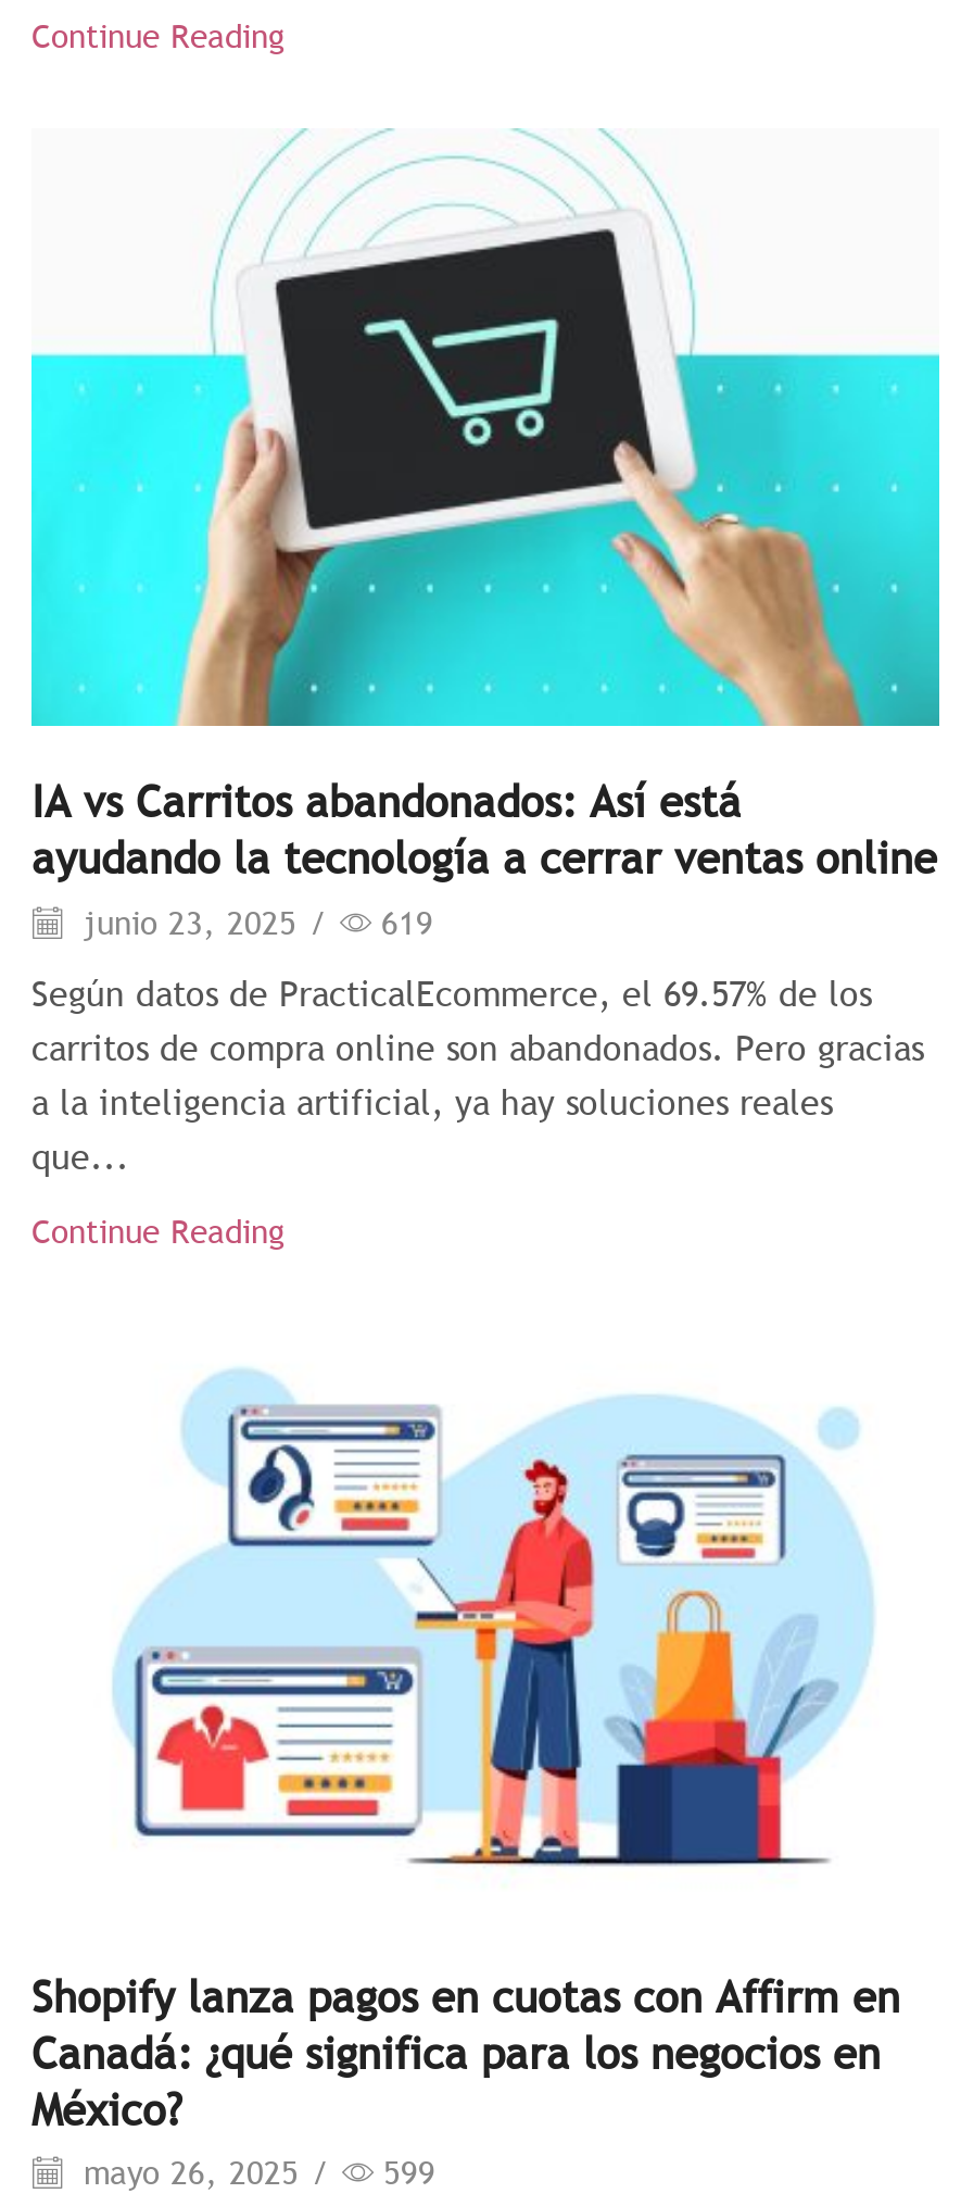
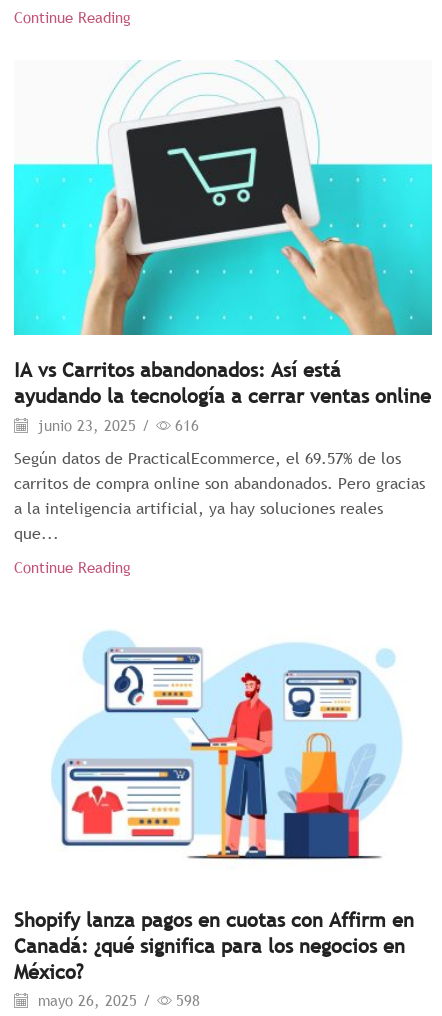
[73,899,433,942] junio 23, 2025 / 619 -> [33,414,199,434] junio 23, 2025 / 616
[73,2149,435,2193] mayo 26, 2025 / 599 -> [33,990,200,1010] mayo 26, 2025 / 598

